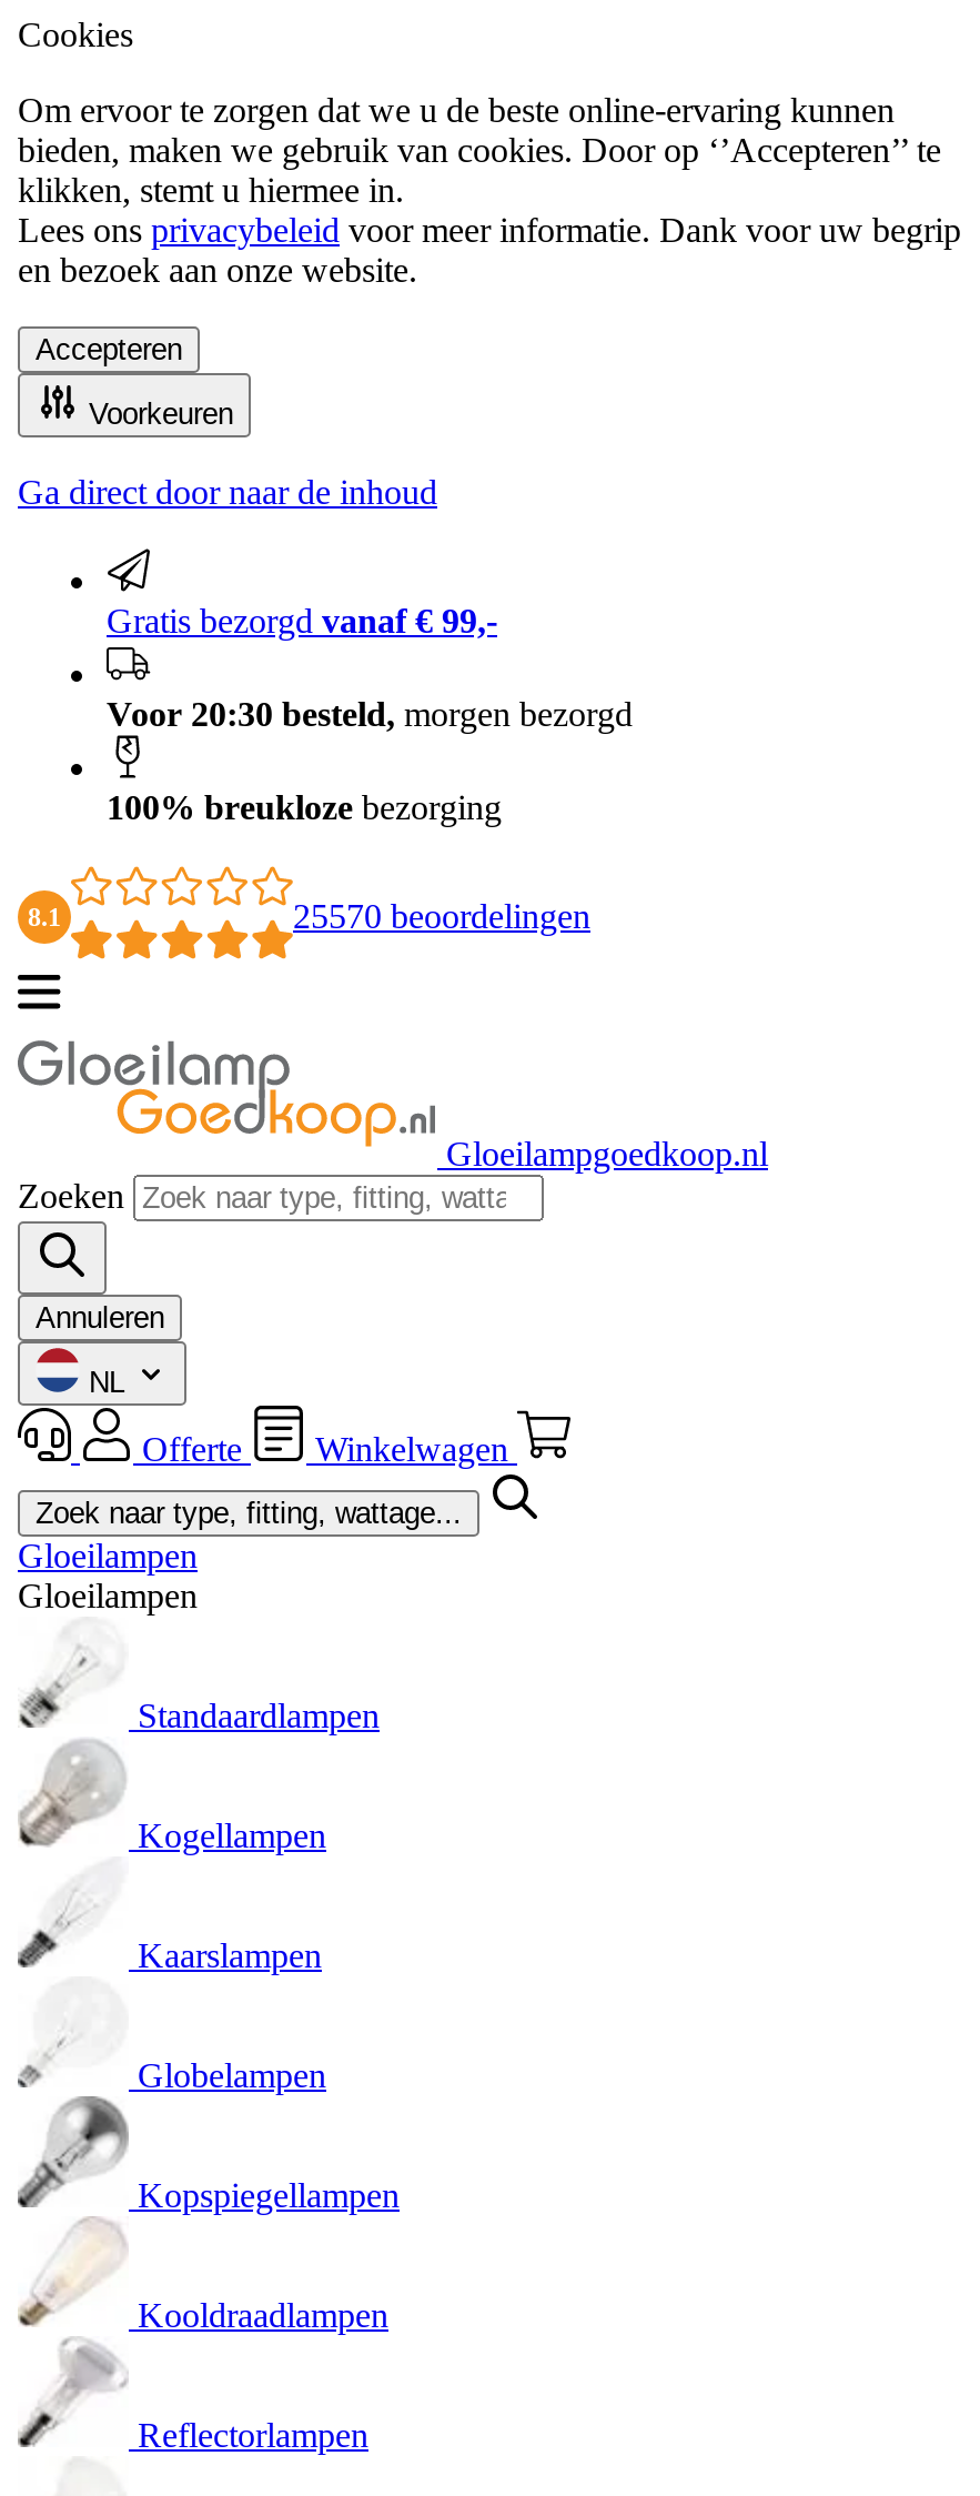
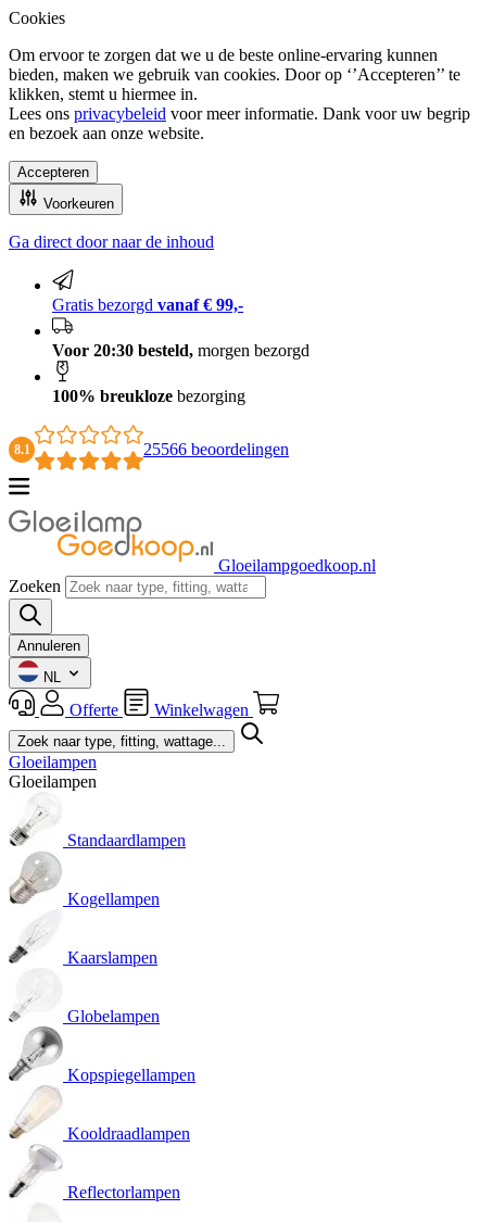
[293,897,590,935] 25570 beoordelingen -> [143,440,289,458] 25566 beoordelingen

